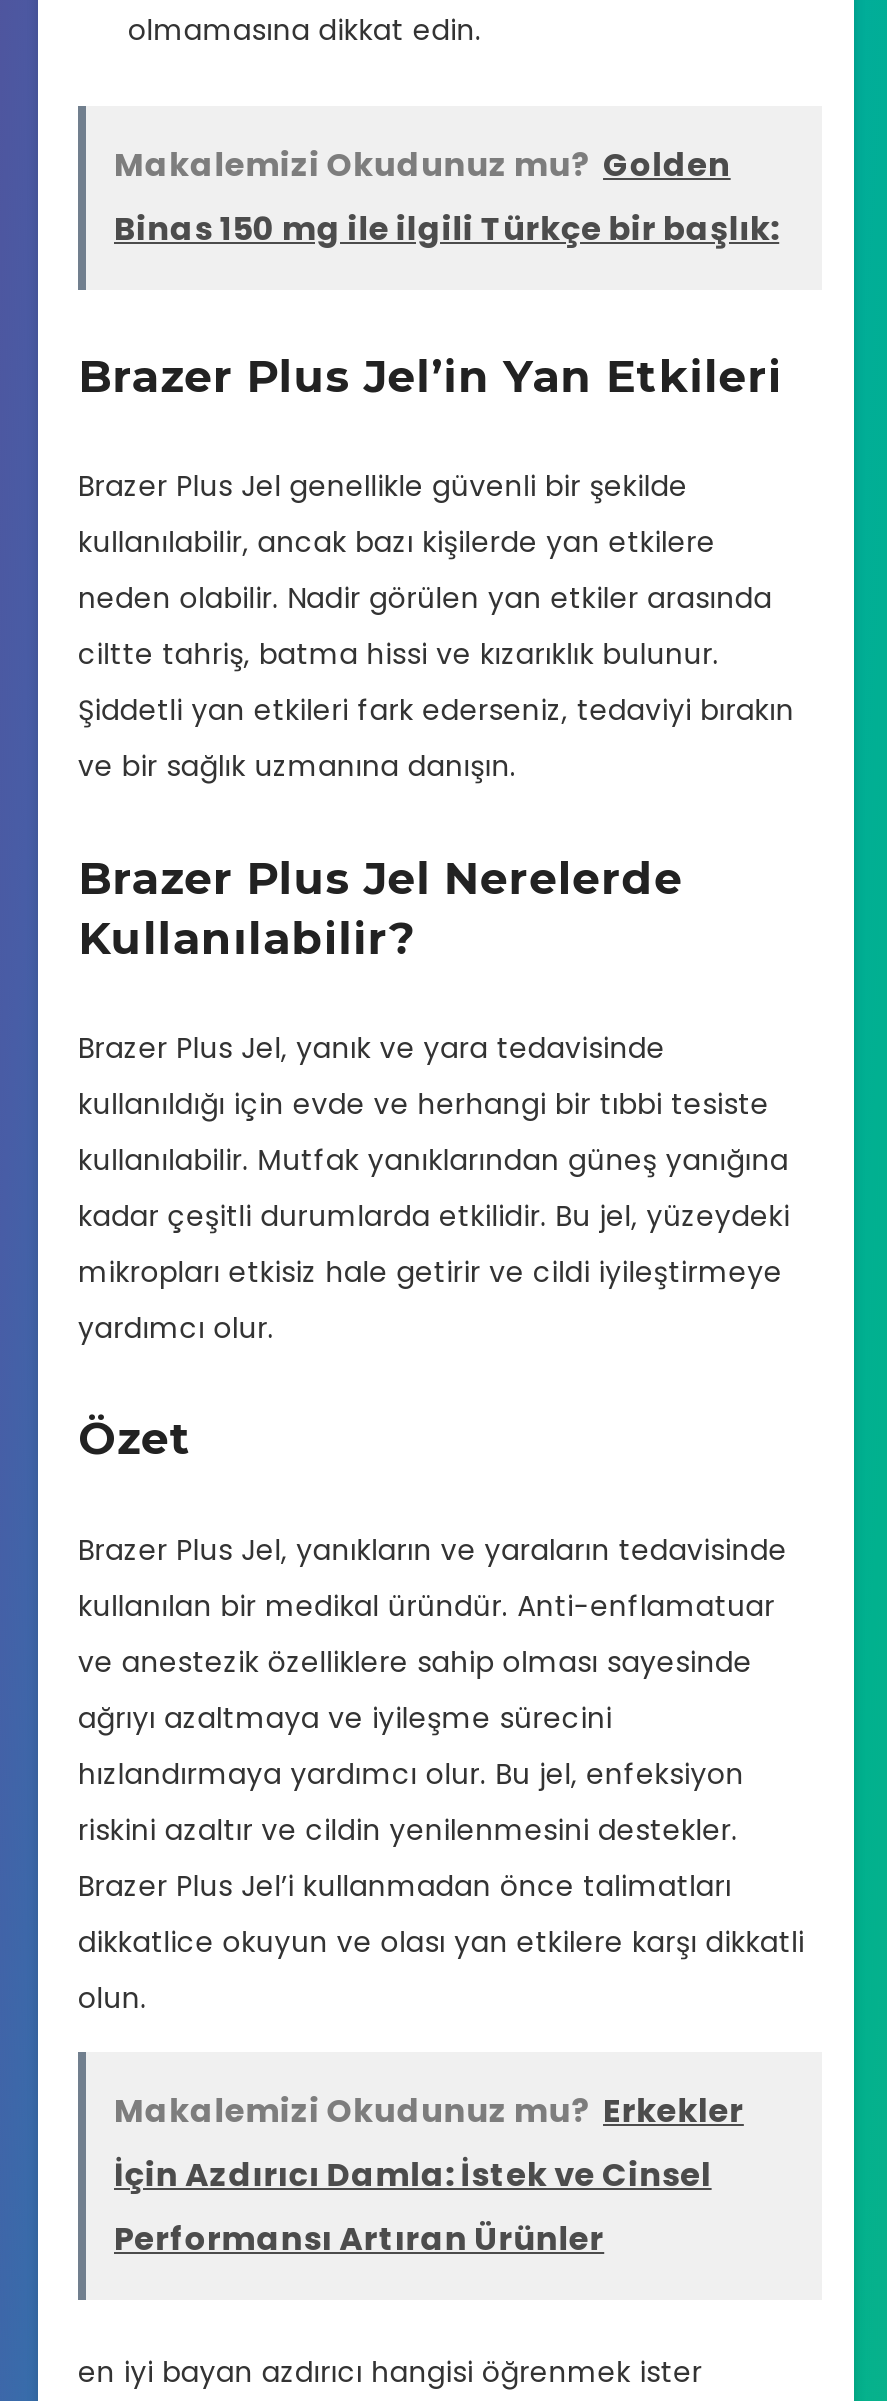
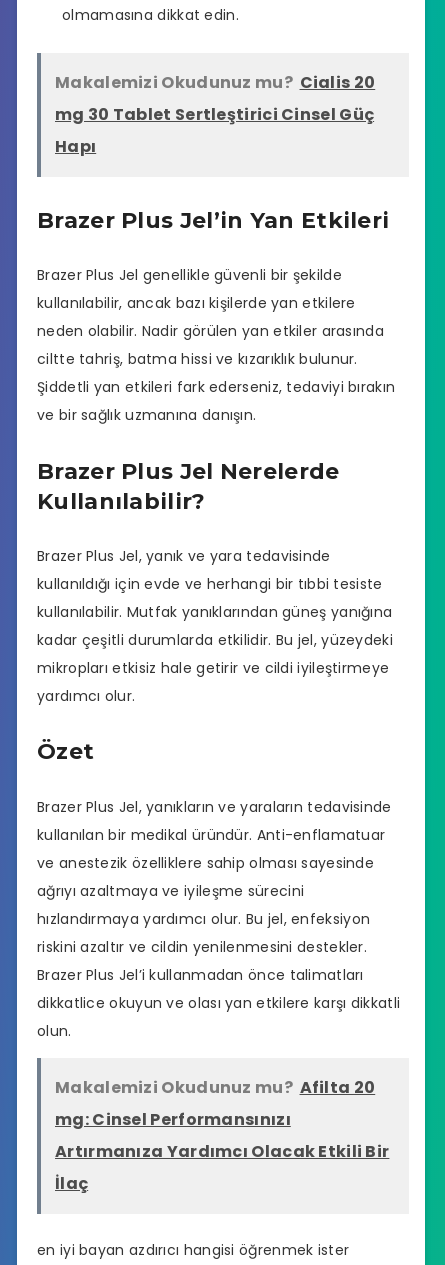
[114,143,779,253] Makalemizi Okudunuz mu? Golden | Binas 150 mg ile ilgili Türkçe bir başlık: -> [55,71,375,158] Makalemizi Okudunuz mu? Cialis 20 | mg 30 Tablet Sertleştirici Cinsel Güç | Hapı
[114,2088,744,2262] Makalemizi Okudunuz mu? Erkekler | İçin Azdırıcı Damla: İstek ve Cinsel | Performansı Artıran Ürünler -> [55,1076,389,1195] Makalemizi Okudunuz mu? Afilta 20 | mg: Cinsel Performansınızı | Artırmanıza Yardımcı Olacak Etkili Bir | İlaç

